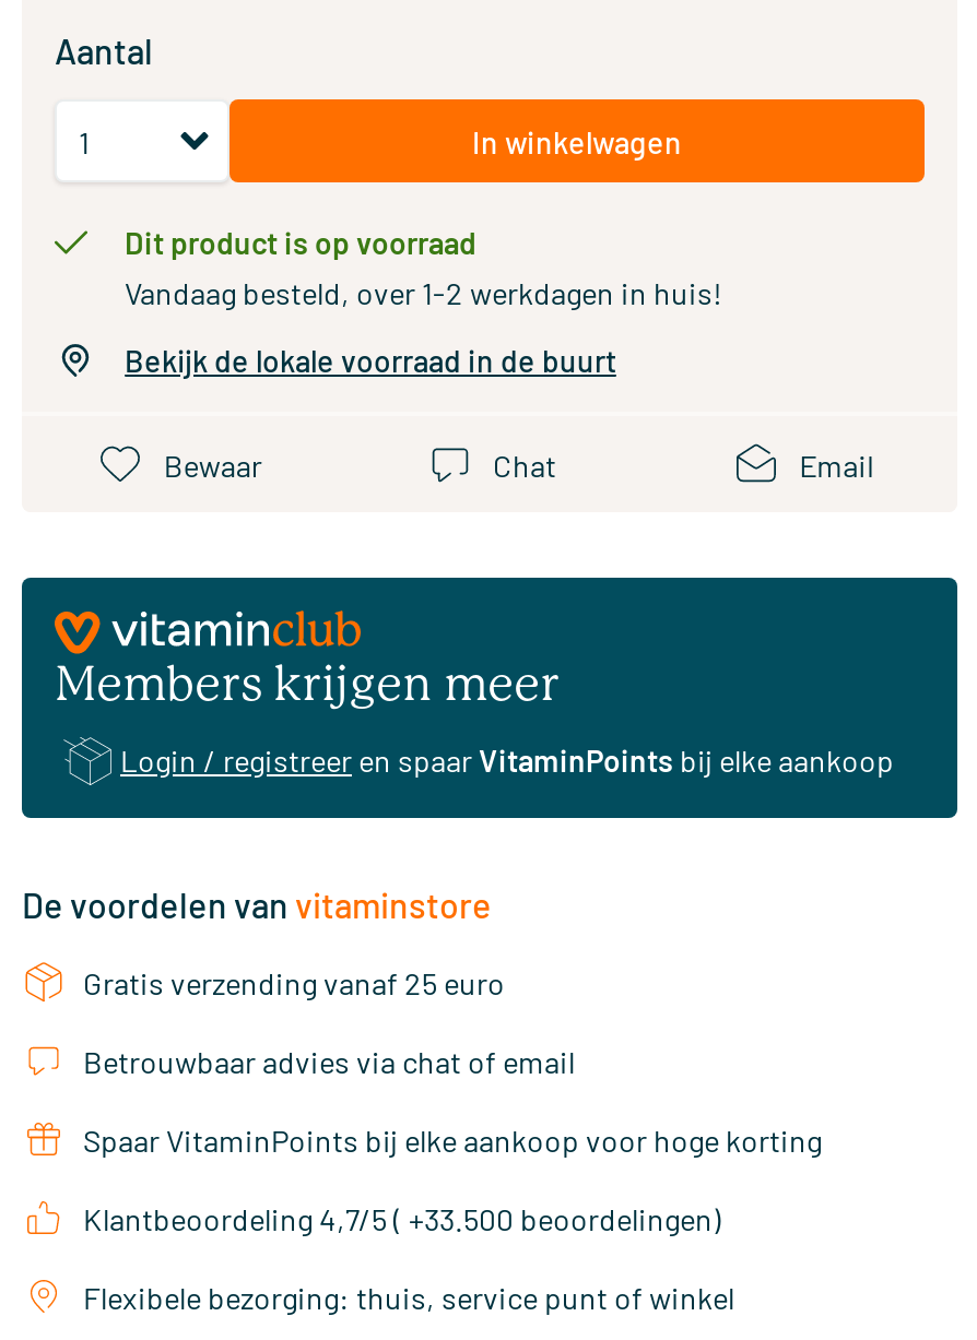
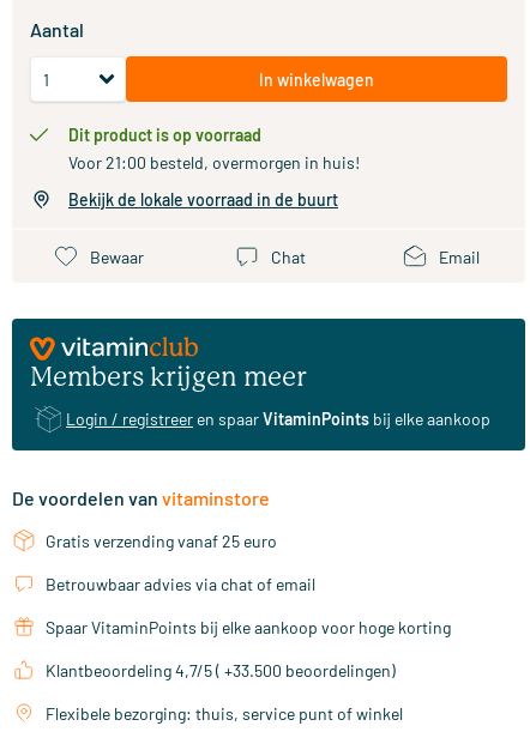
[125,274,721,311] Vandaag besteld, over 1-2 werkdagen in huis! -> [68,152,360,173] Voor 21:00 besteld, overmorgen in huis!

